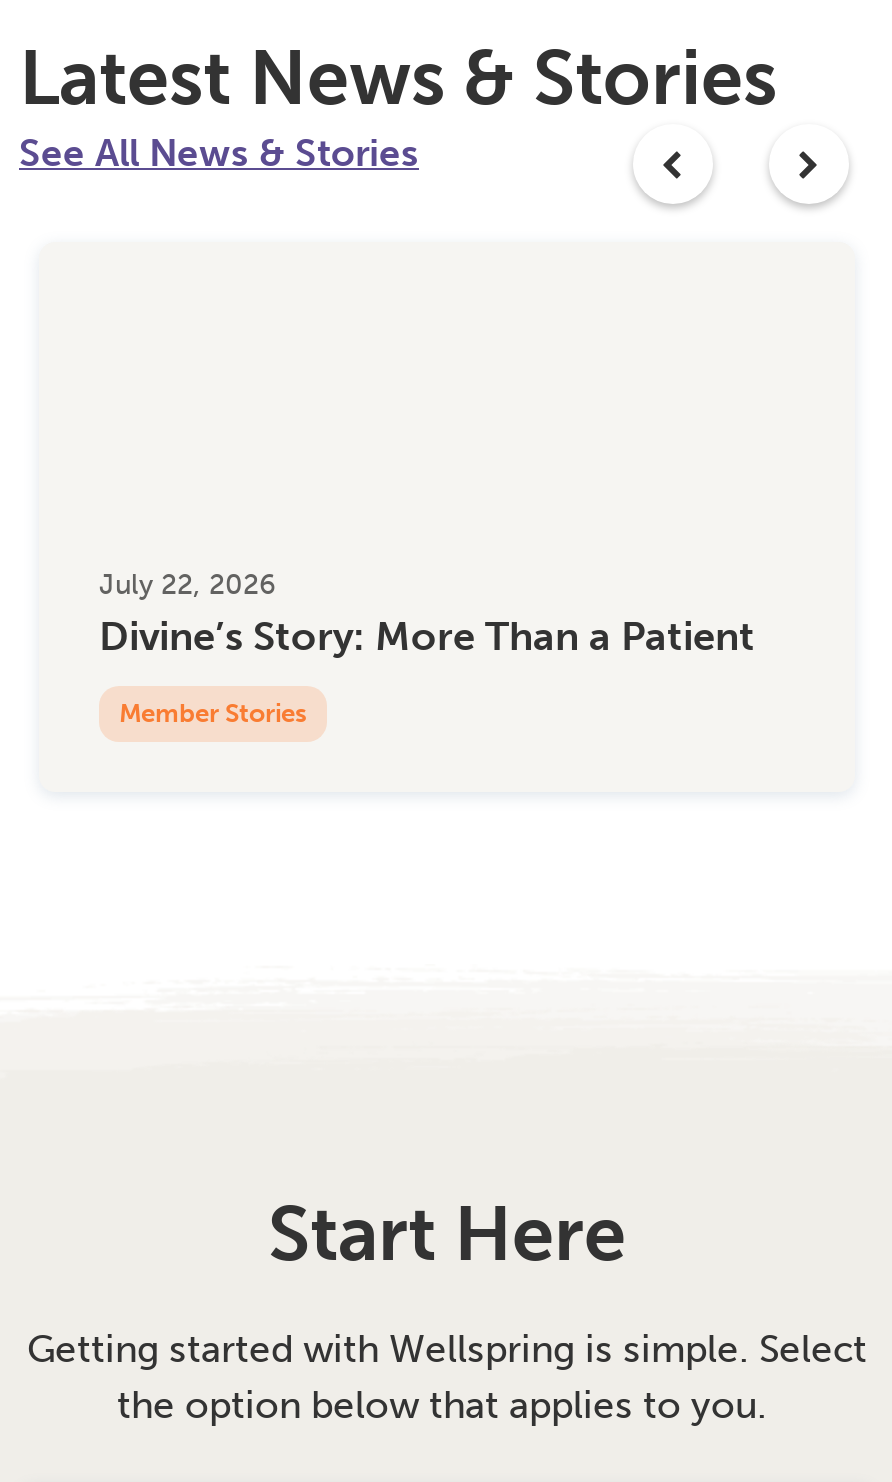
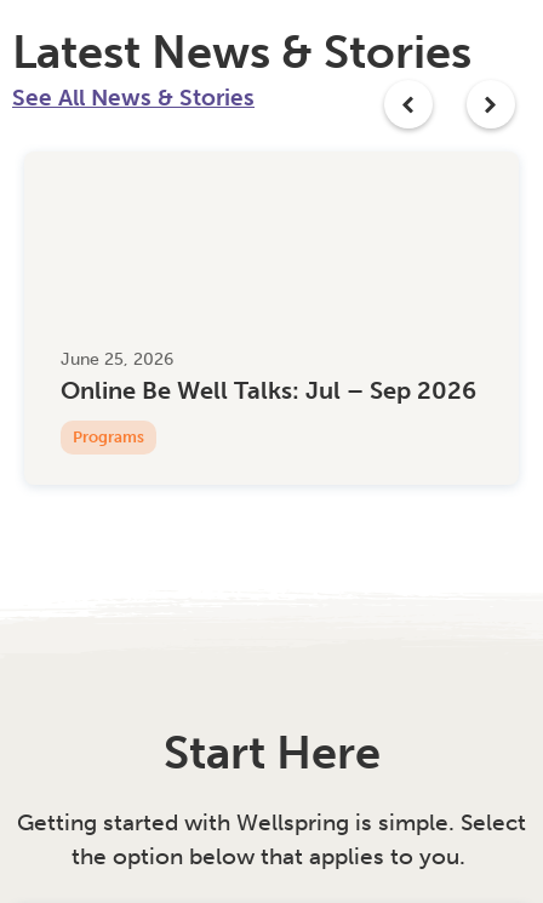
[99,568,755,660] July 22, 2026 | Divine’s Story: More Than a Patient -> [61,349,476,405] June 25, 2026 | Online Be Well Talks: Jul – Sep 2026
[119,698,307,728] Member Stories -> [73,428,144,446] Programs

